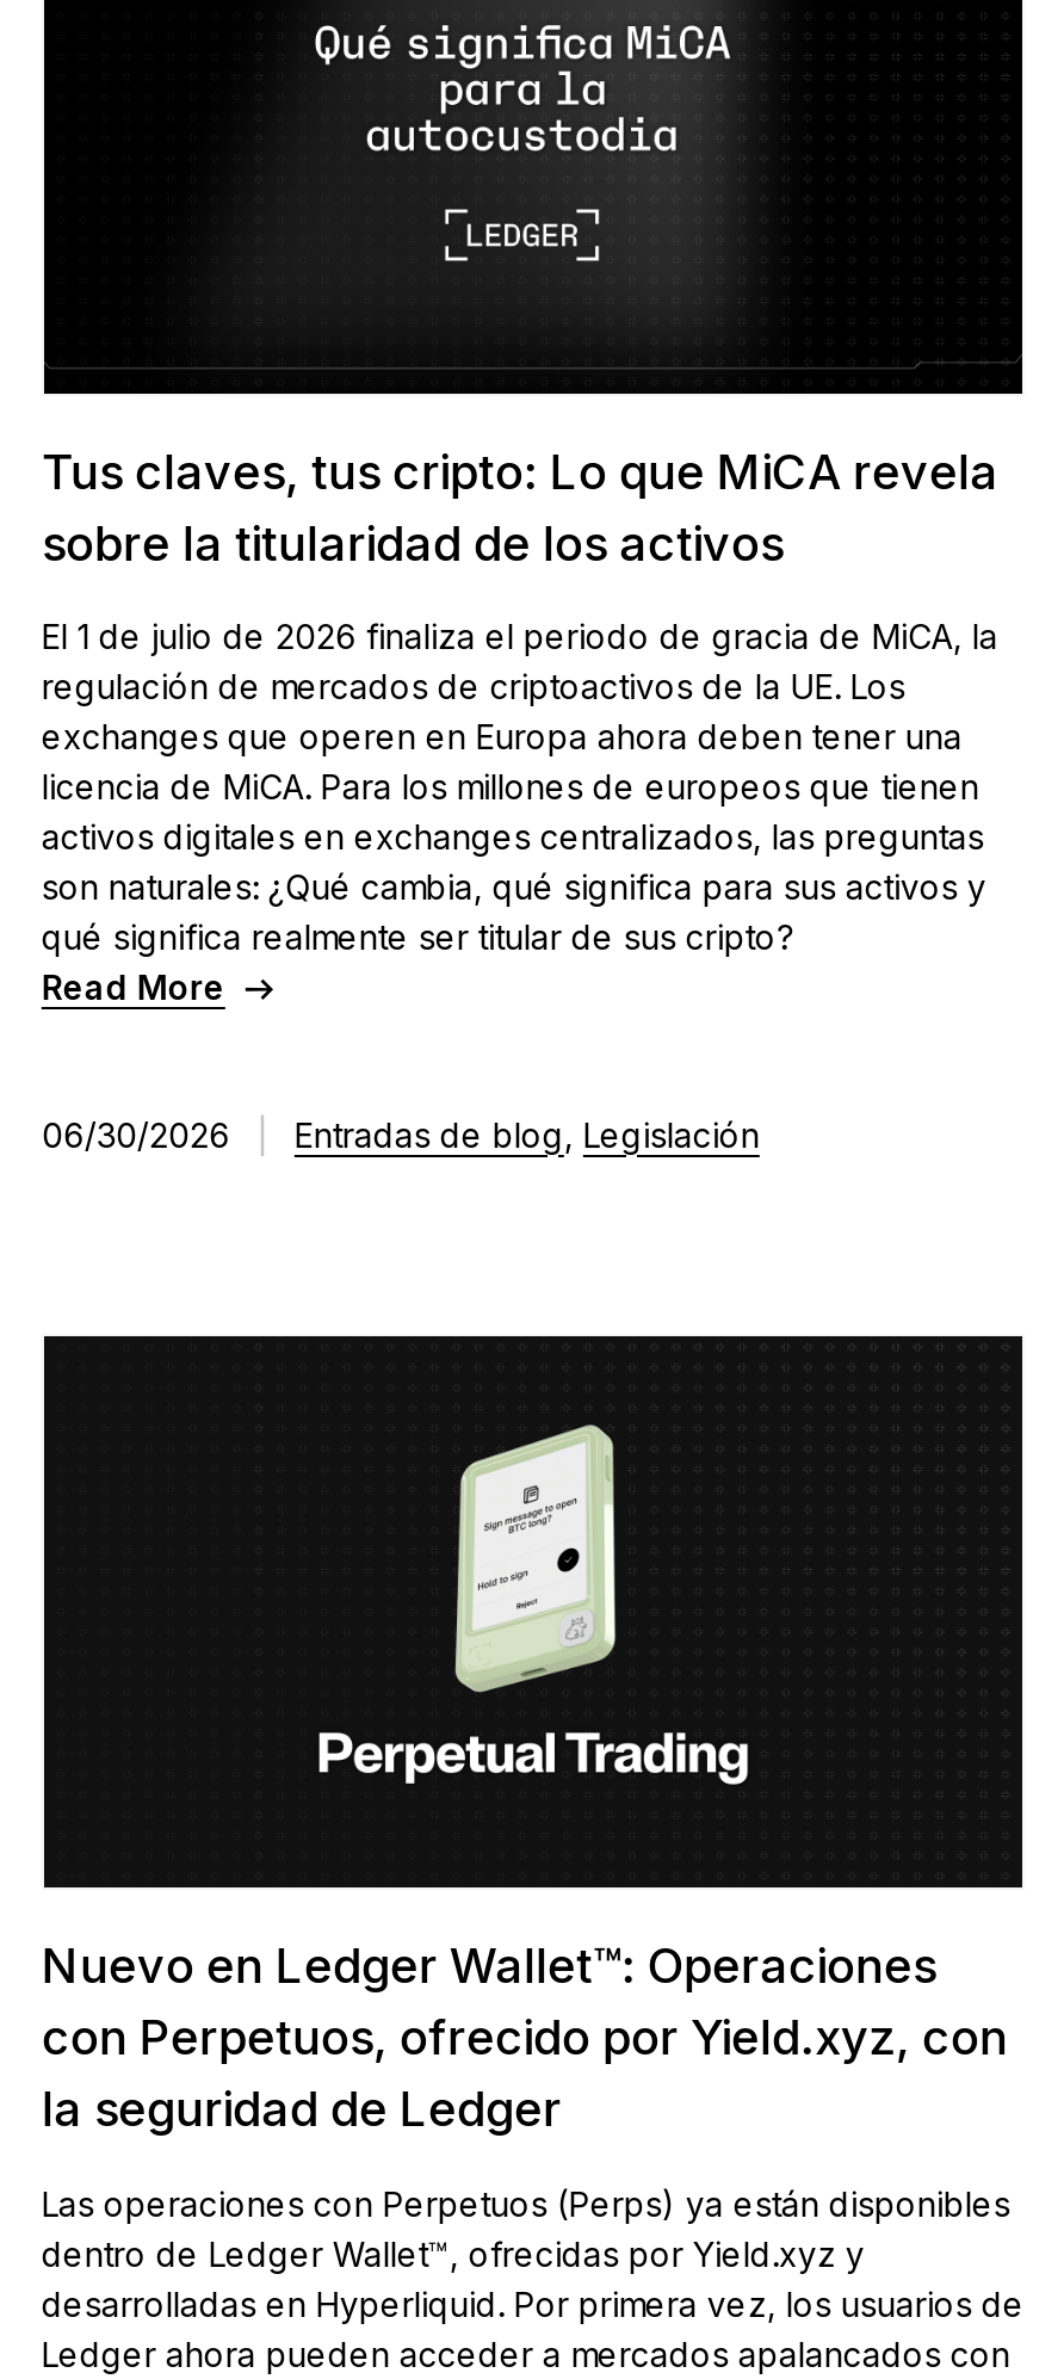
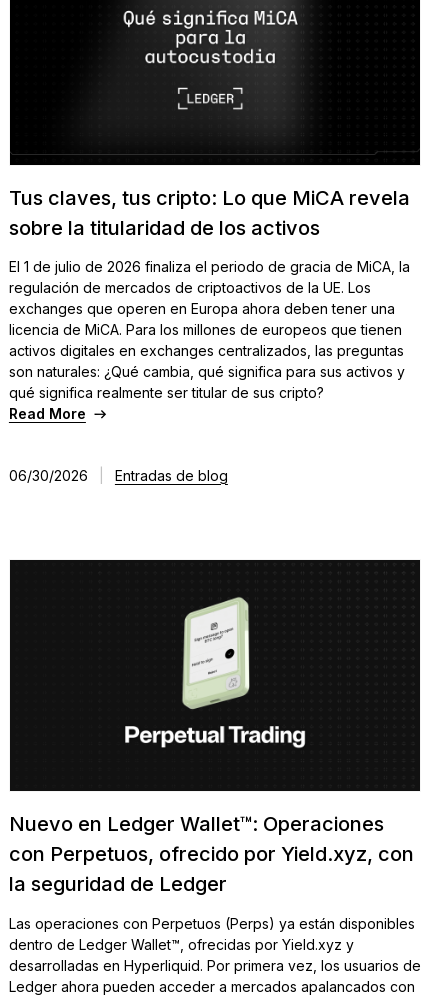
[294,1114,760,1155] Entradas de blog, Legislación -> [115,467,228,484] Entradas de blog

